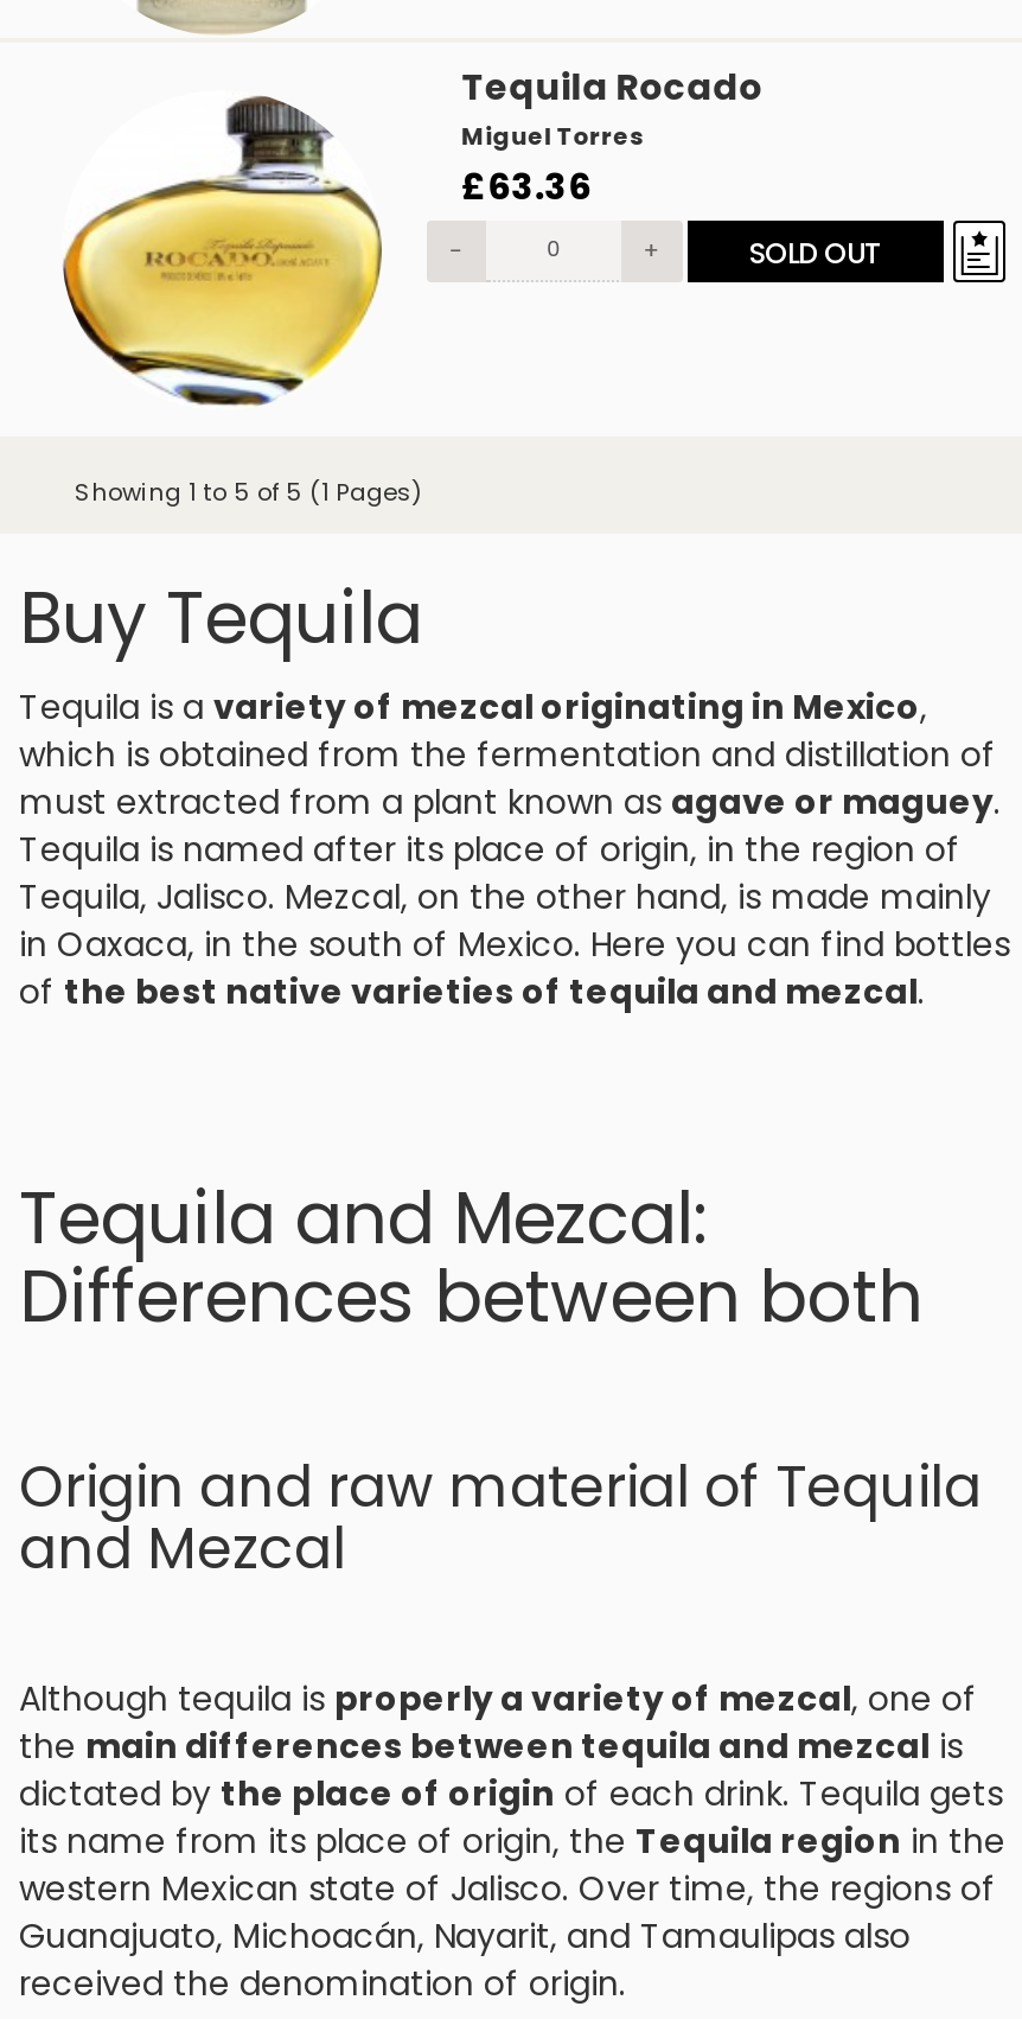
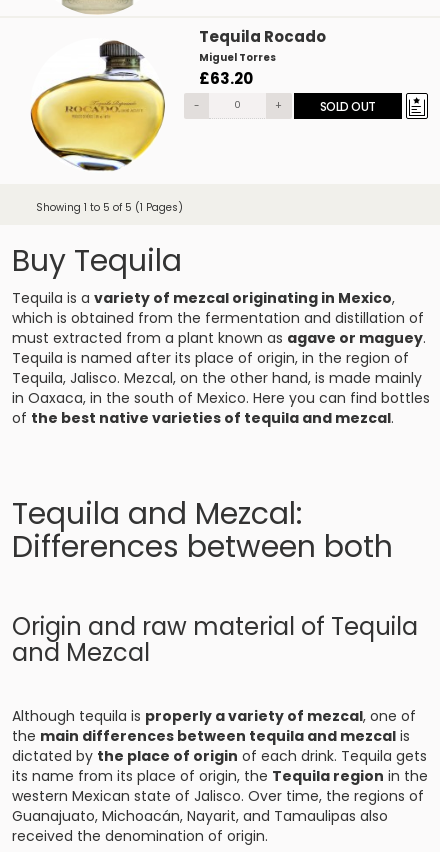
[462,161,592,211] £63.36 -> [199,68,253,89] £63.20

